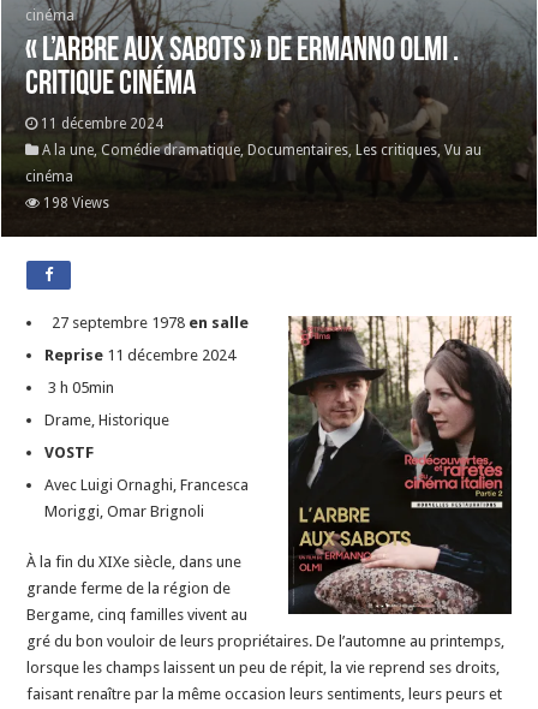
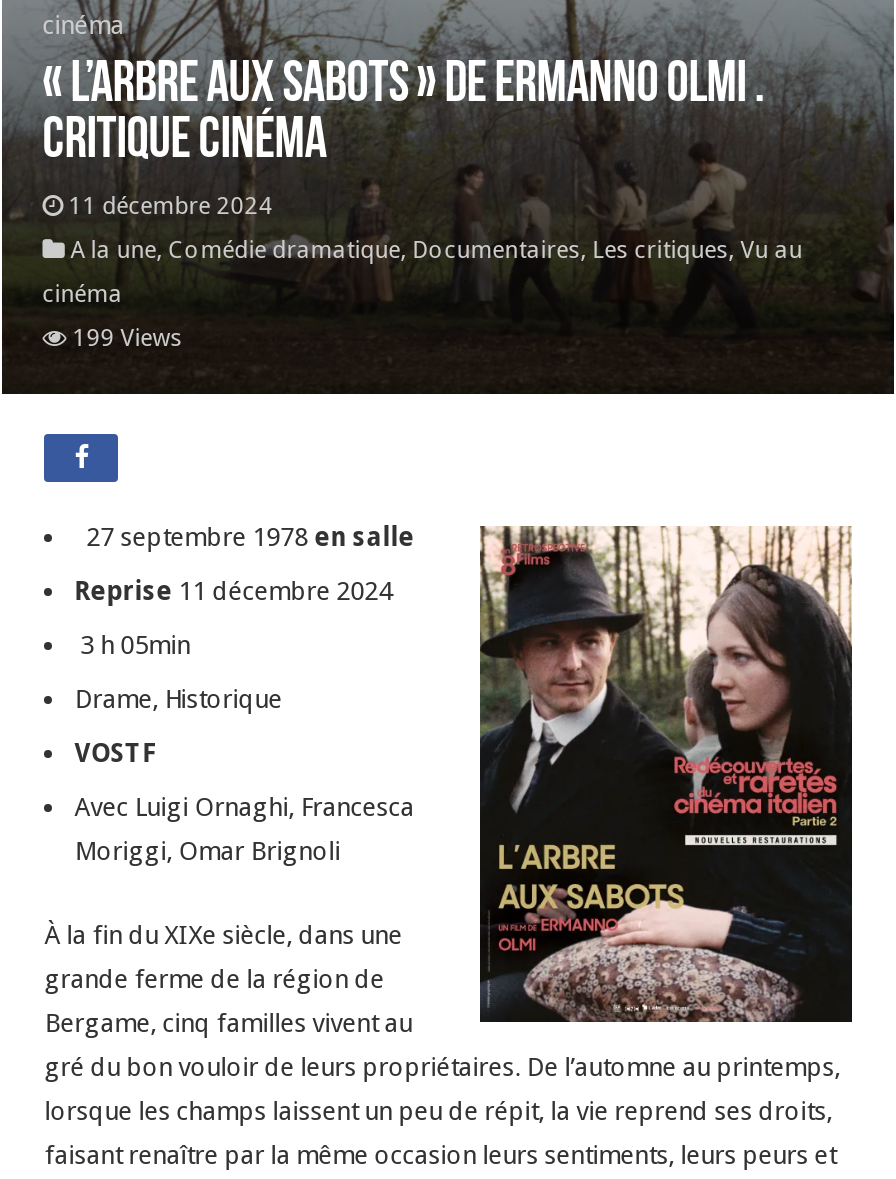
[43,195,110,211] 198 Views -> [72,324,182,352] 199 Views

